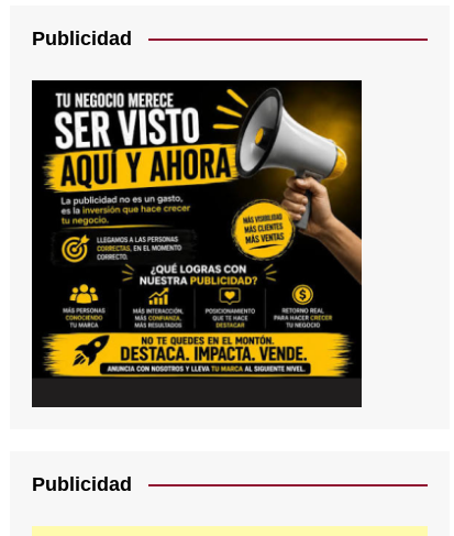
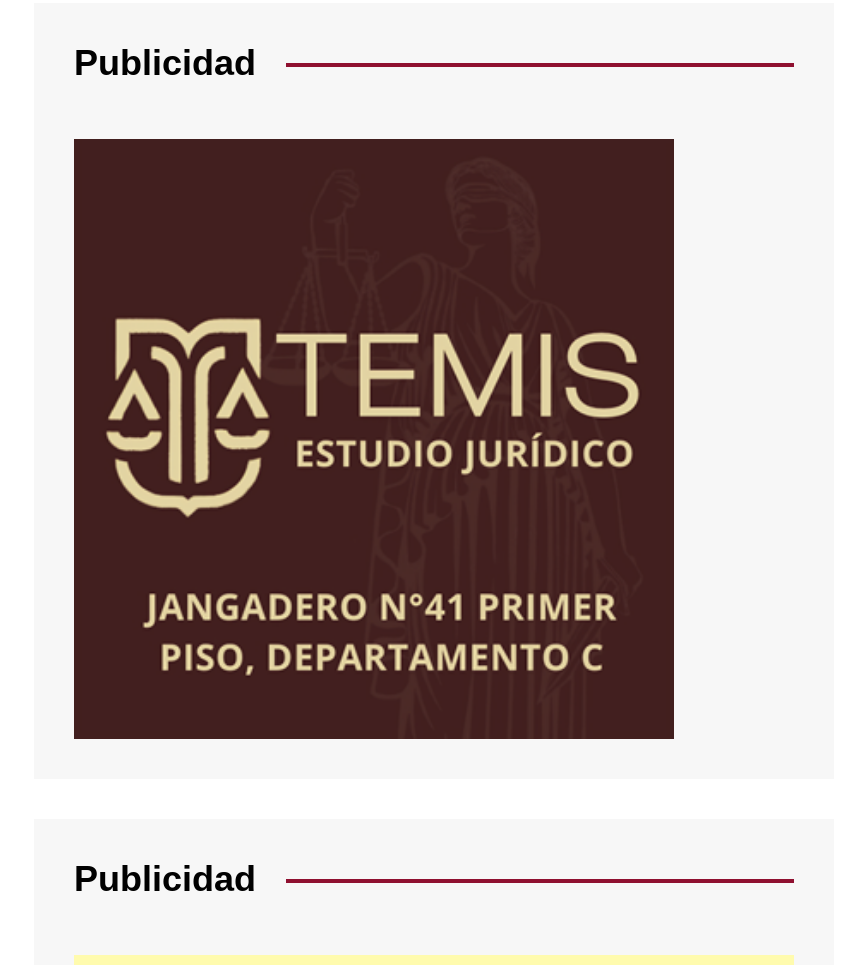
[32,80,363,405] [image] -> [74,139,676,739] [image]

